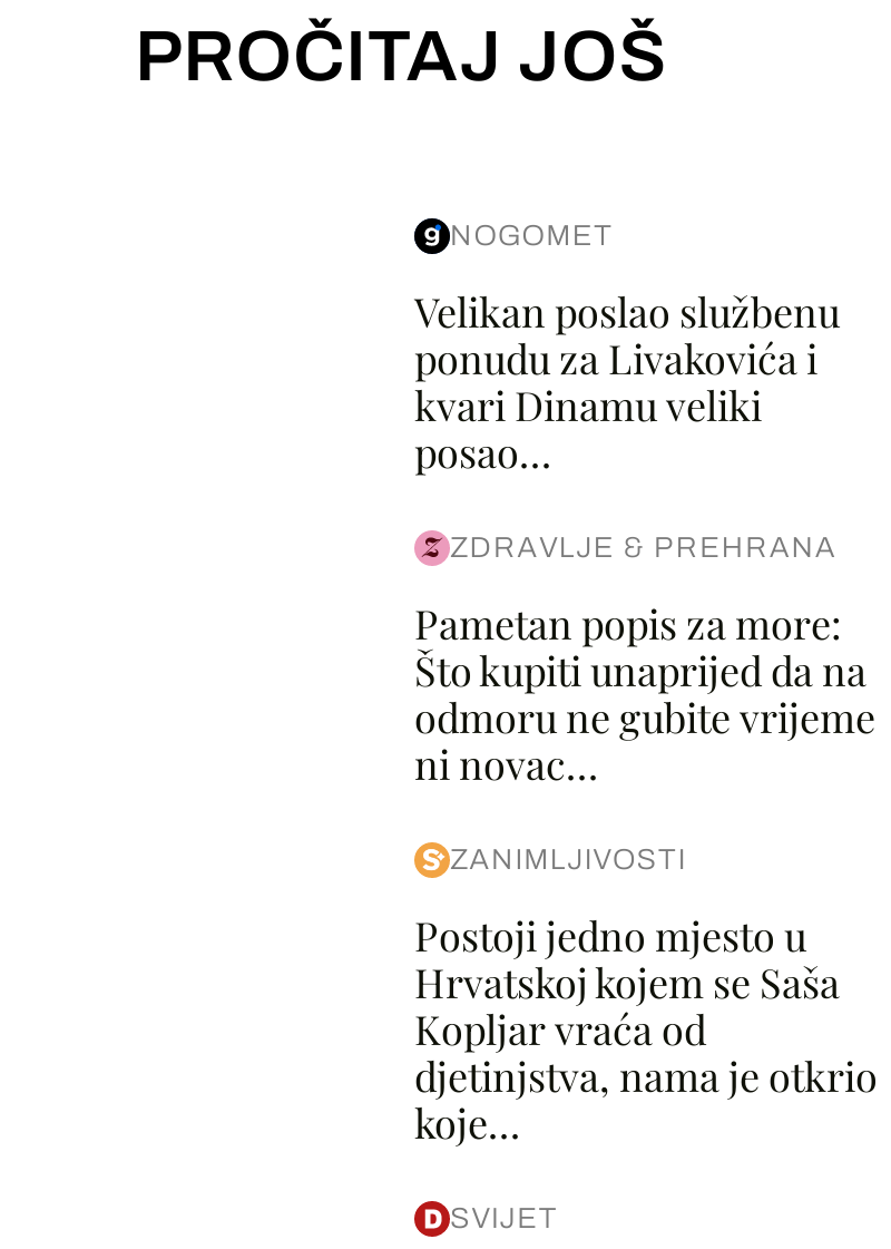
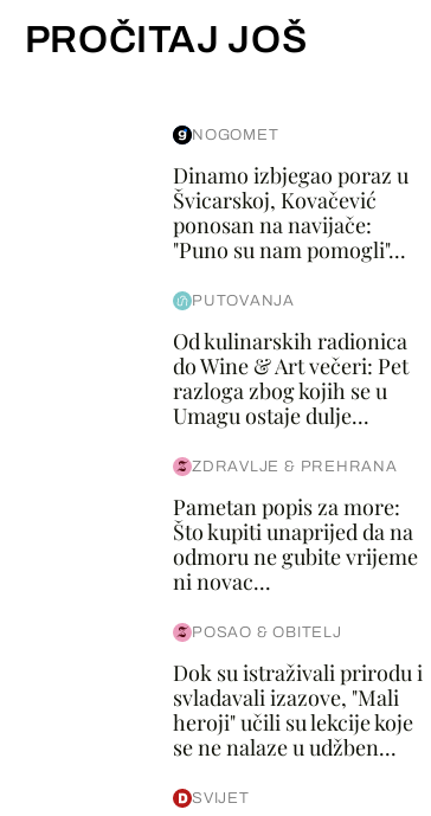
[414,284,840,478] Velikan poslao službenu | ponudu za Livakovića i | kvari Dinamu veliki | posao... -> [173,161,409,429] Dinamo izbjegao poraz u | Švicarskoj, Kovačević | ponosan na navijače: | "Puno su nam pomogli"... | PUTOVANJA | Od kulinarskih radionica | do Wine & Art večeri: Pet | razloga zbog kojih se u | Umagu ostaje dulje...
moved [414,532,875,790] -> [173,458,418,595]: ZDRAVLJE & PREHRANA | Pametan popis za more: | Što kupiti unaprijed da na | odmoru ne gubite vrijeme | ni novac...
[450,844,686,875] ZANIMLJIVOSTI -> [192,624,342,640] POSAO & OBITELJ
[414,908,878,1149] Postoji jedno mjesto u | Hrvatskoj kojem se Saša | Kopljar vraća od | djetinjstva, nama je otkrio | koje... -> [173,658,423,761] Dok su istraživali prirodu i | svladavali izazove, "Mali | heroji" učili su lekcije koje | se ne nalaze u udžben...

